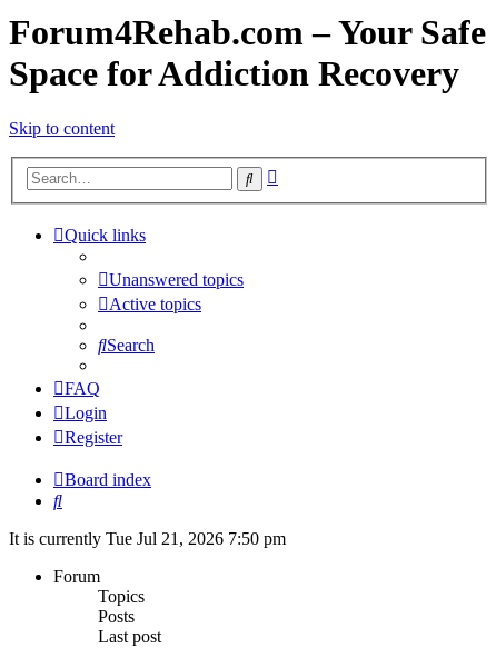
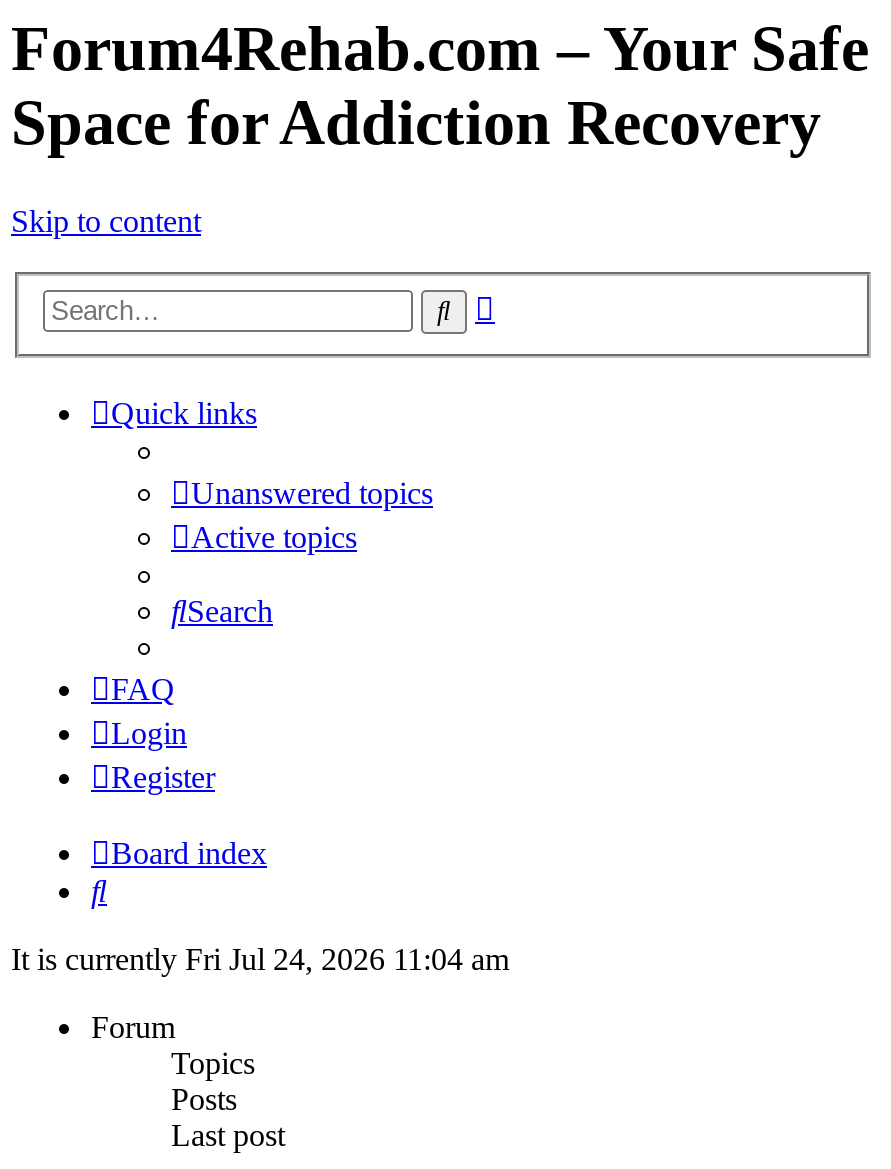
[9,530,286,549] It is currently Tue Jul 21, 2026 7:50 pm -> [11,943,509,977] It is currently Fri Jul 24, 2026 11:04 am

